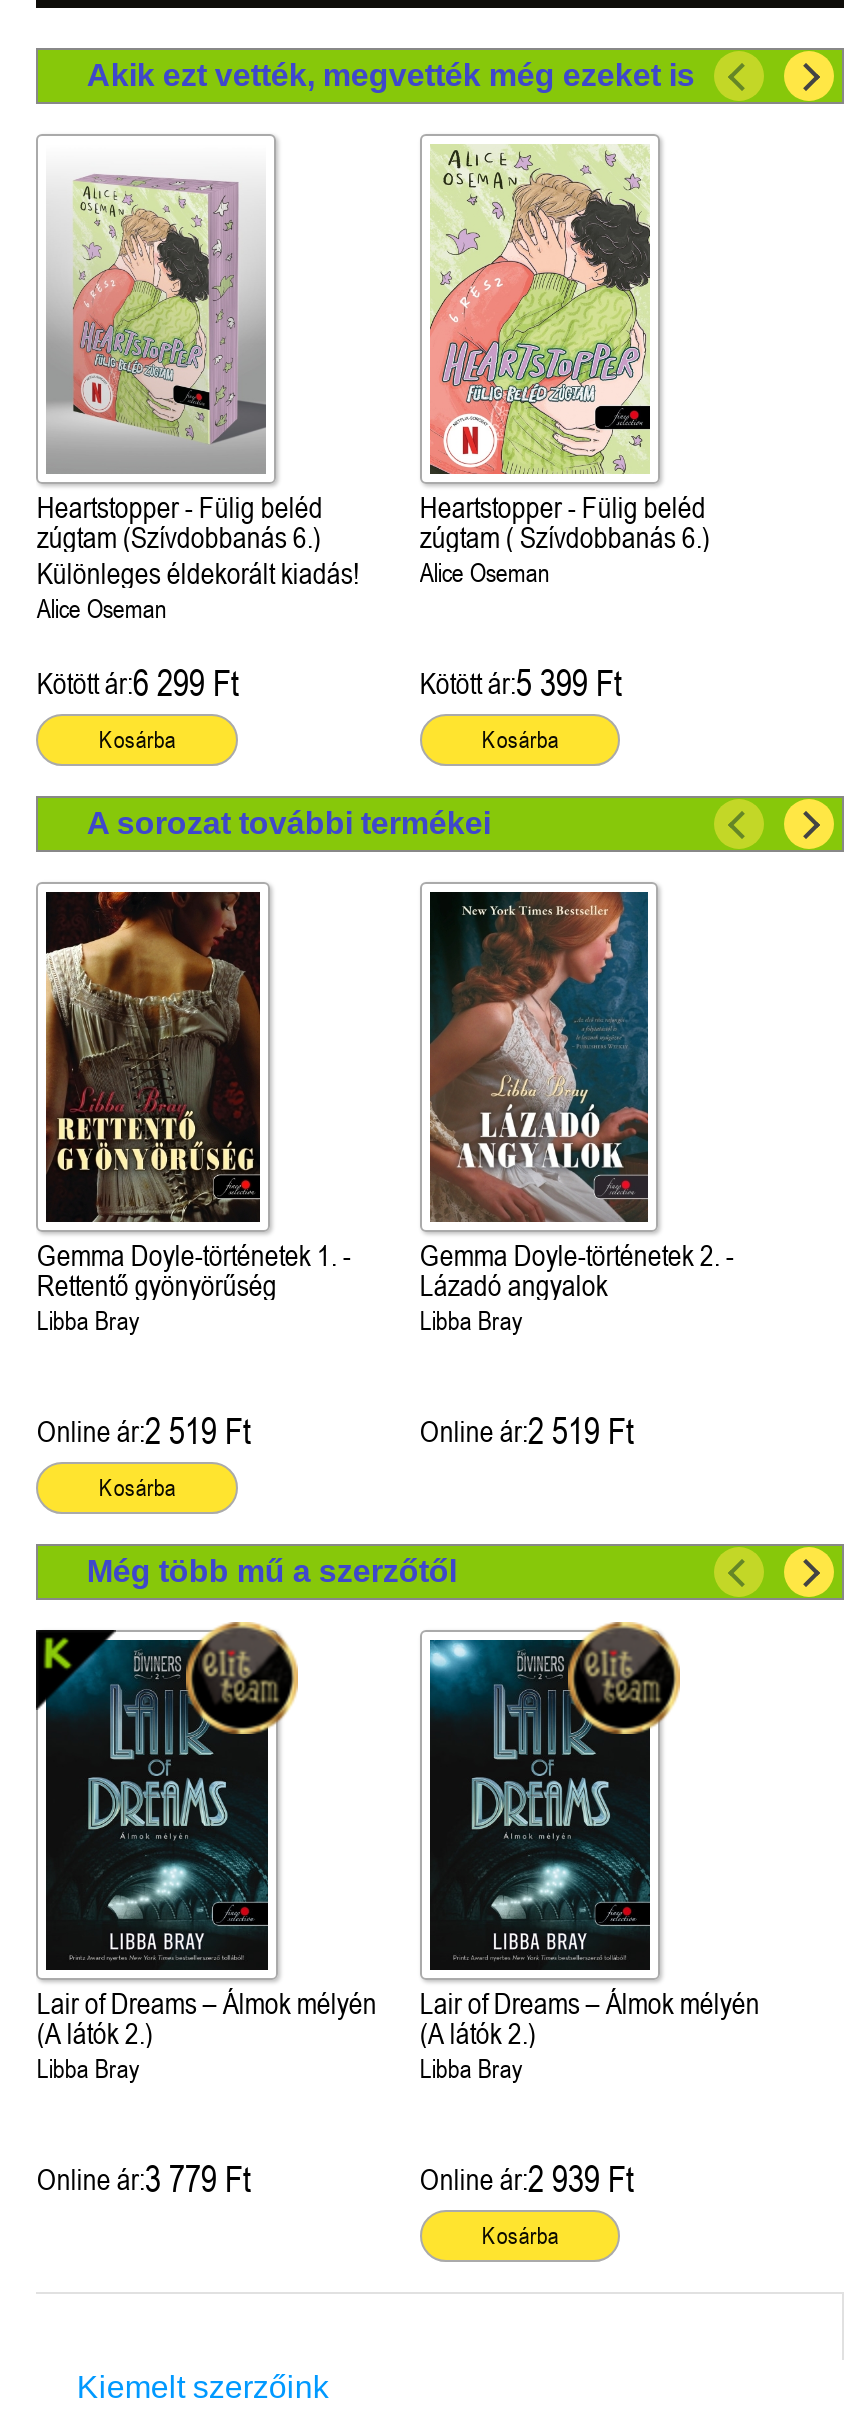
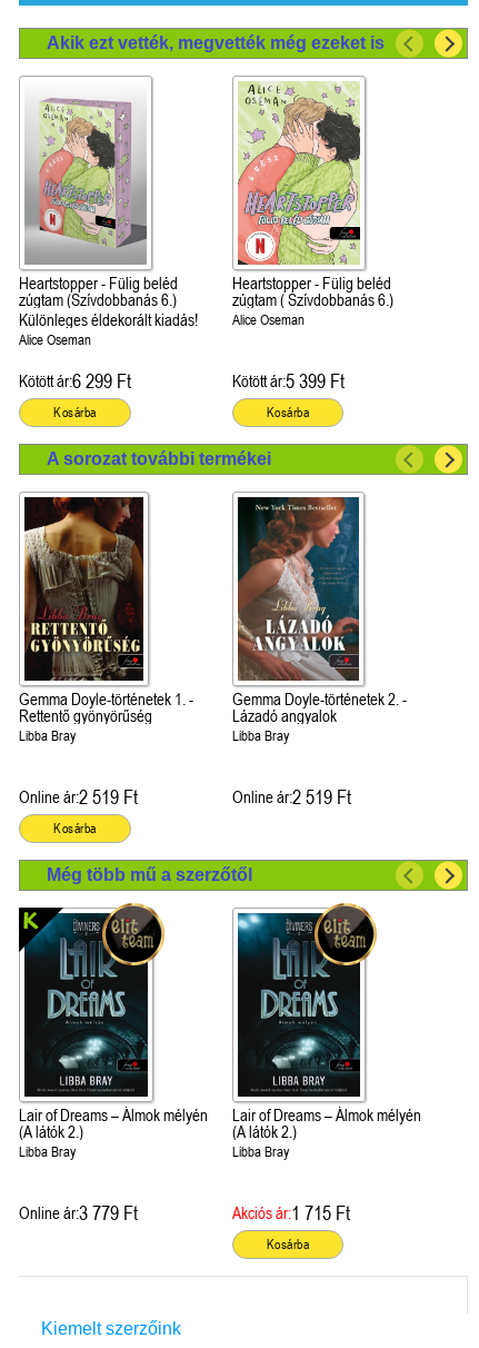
[420,2159,634,2201] Online ár:2 939 Ft -> [232,1202,350,1225] Akciós ár:1 715 Ft

